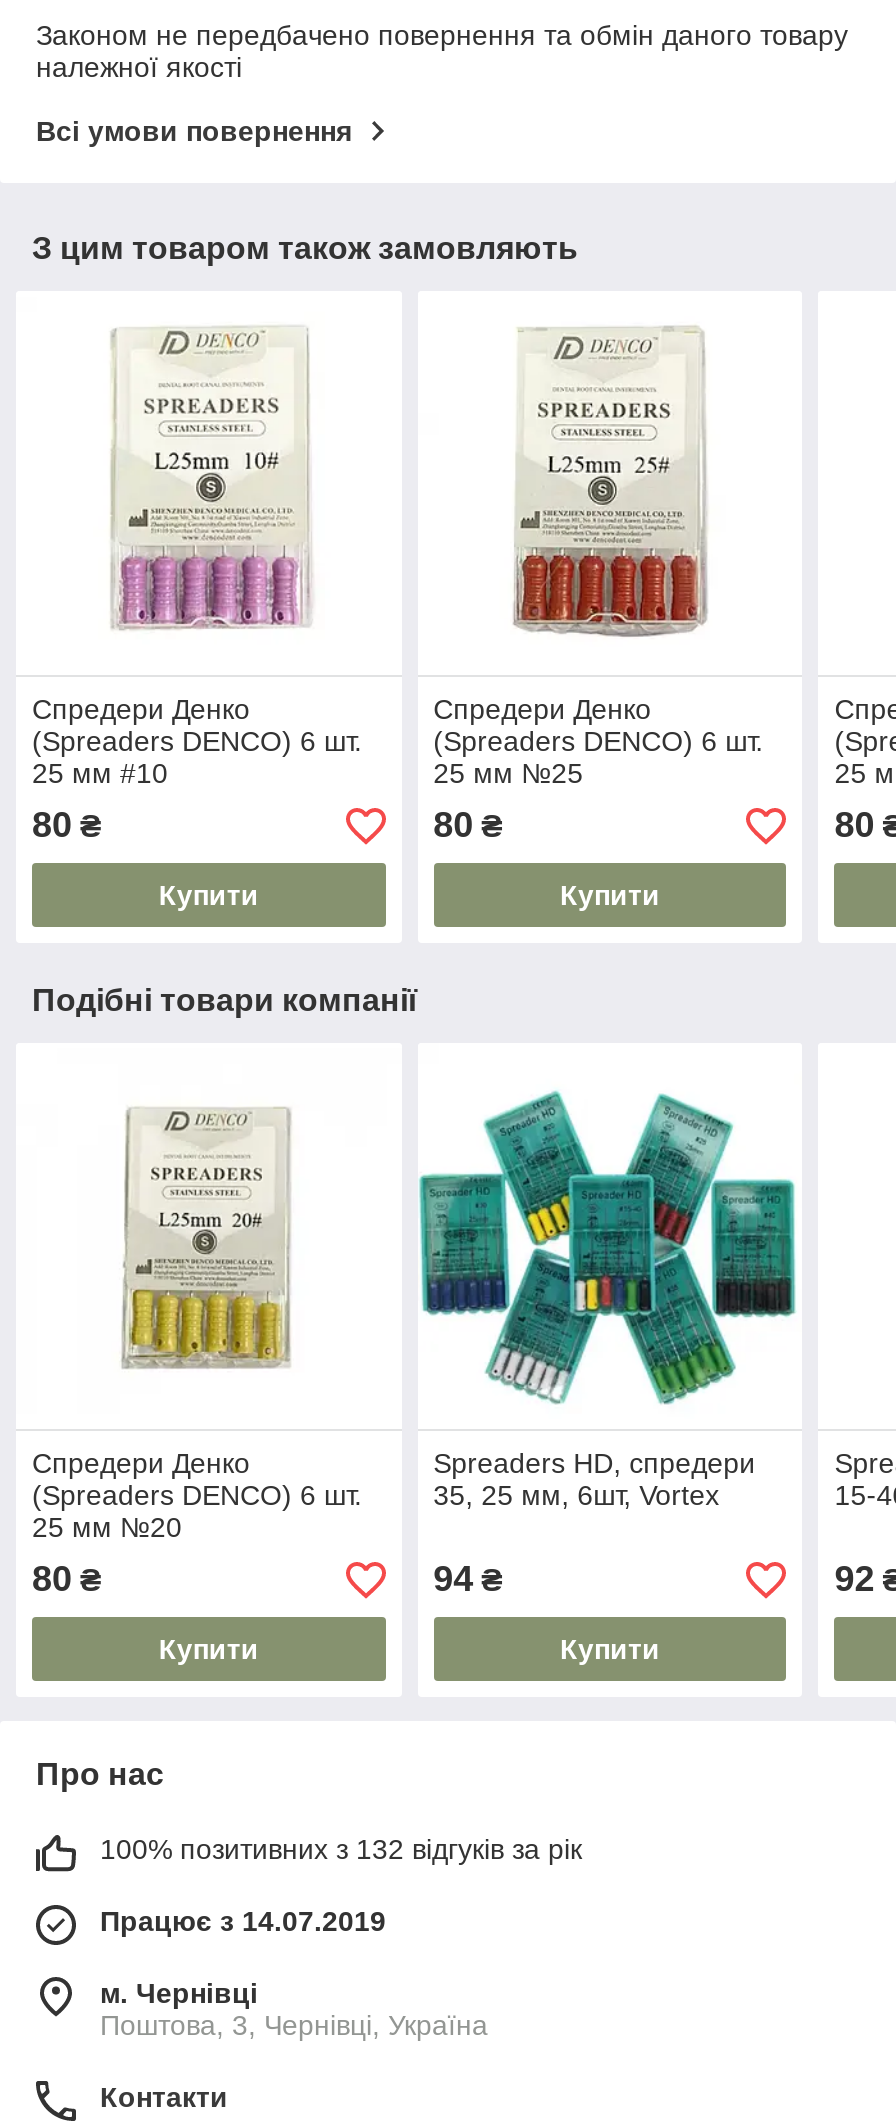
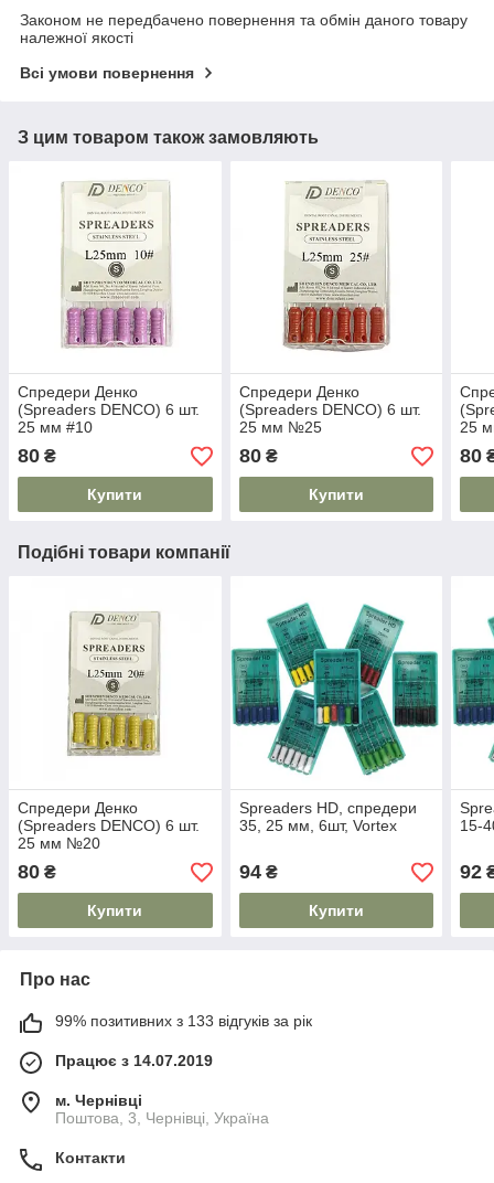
none -> [451,647,491,727] [image]
[100,1833,582,1865] 100% позитивних з 132 відгуків за рік -> [55,1012,312,1030] 99% позитивних з 133 відгуків за рік

